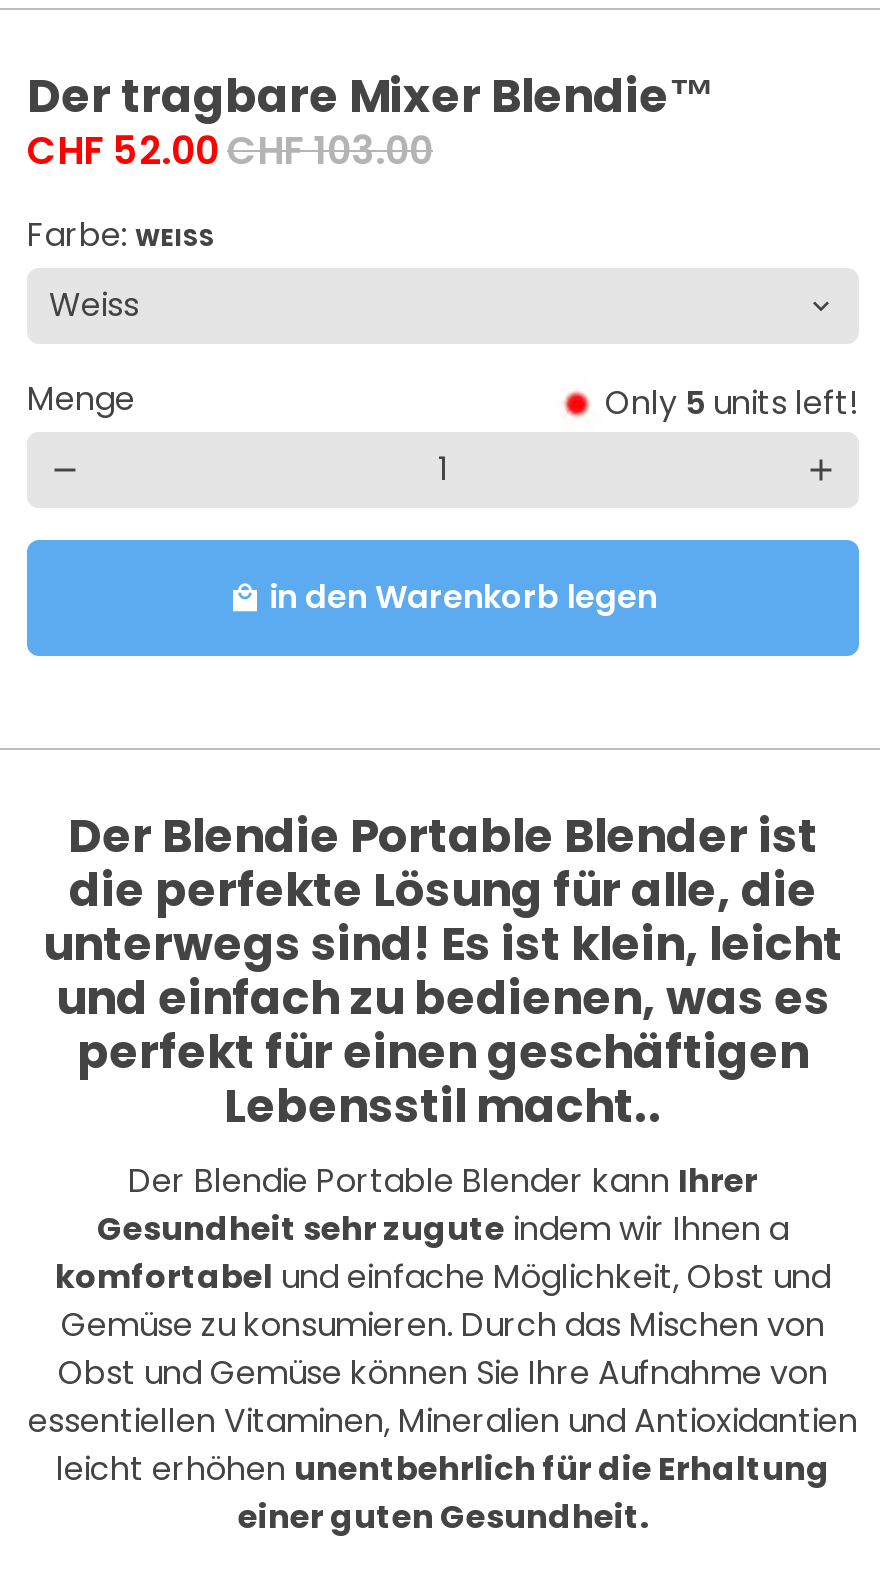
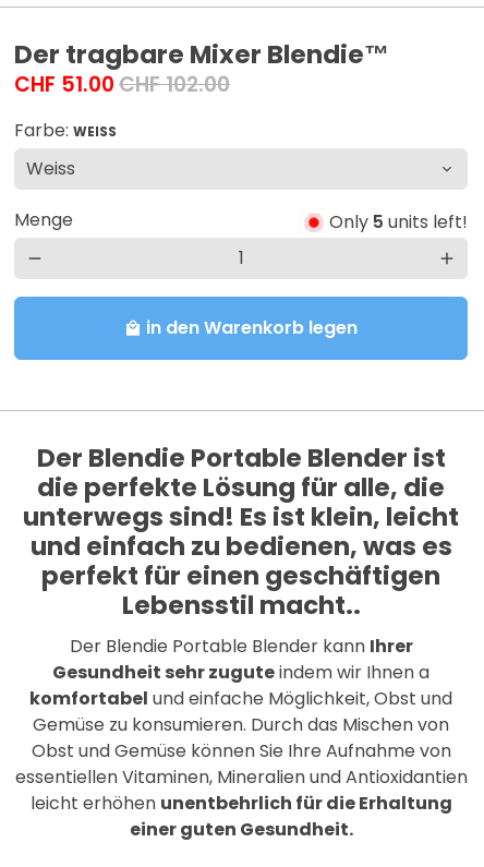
[27,124,433,178] CHF 52.00 CHF 103.00 -> [14,70,230,99] CHF 51.00 CHF 102.00

